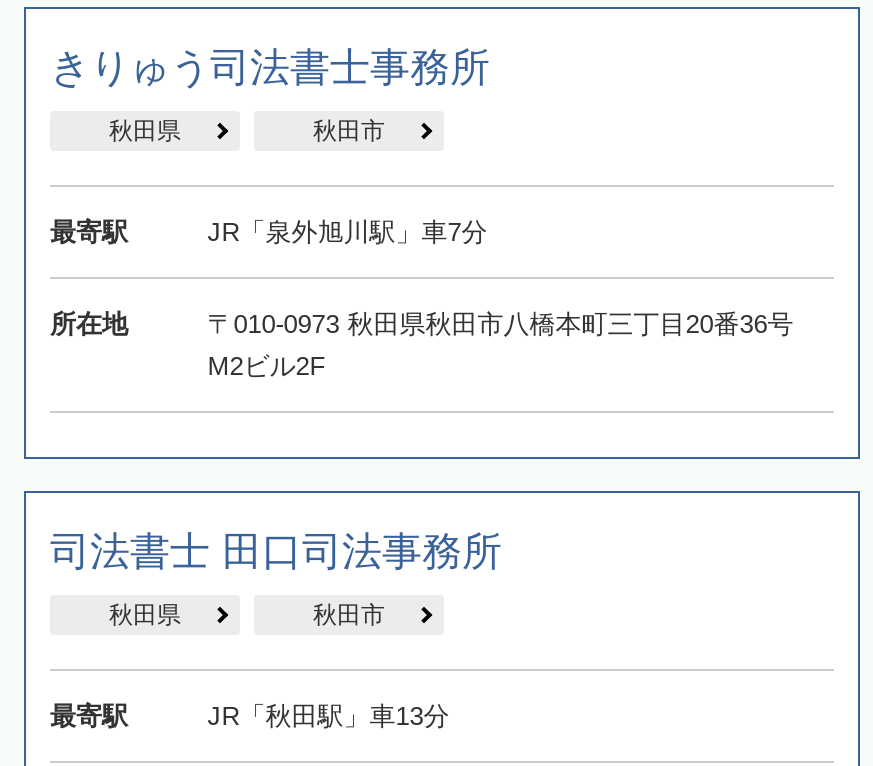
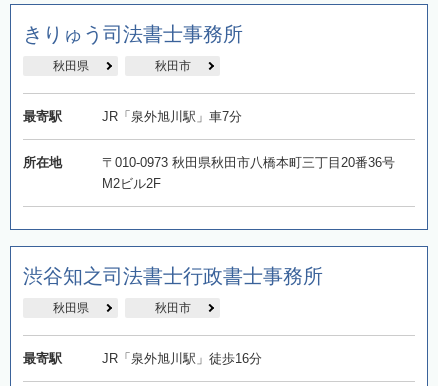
[50,529,502,573] 司法書士 田口司法事務所 -> [23,265,323,287] 渋谷知之司法書士行政書士事務所
[207,701,449,731] JR「秋田駅」車13分 -> [102,351,262,366] JR「泉外旭川駅」徒歩16分

